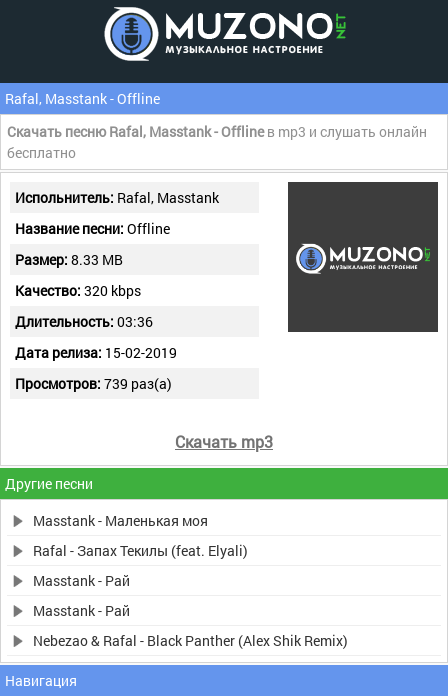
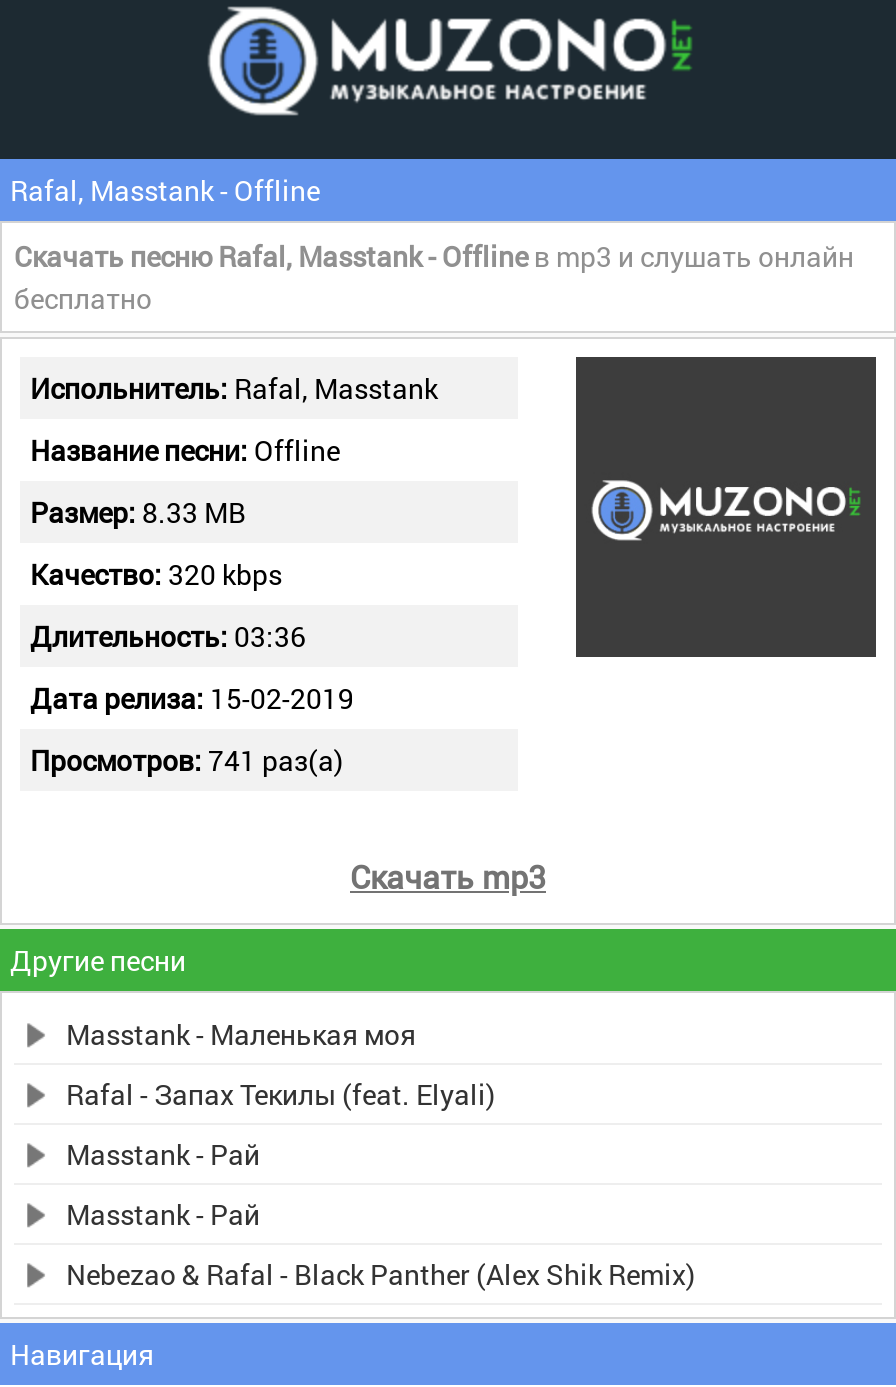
[15,374,172,393] Просмотров: 739 раз(а) -> [30,741,344,779] Просмотров: 741 раз(а)

